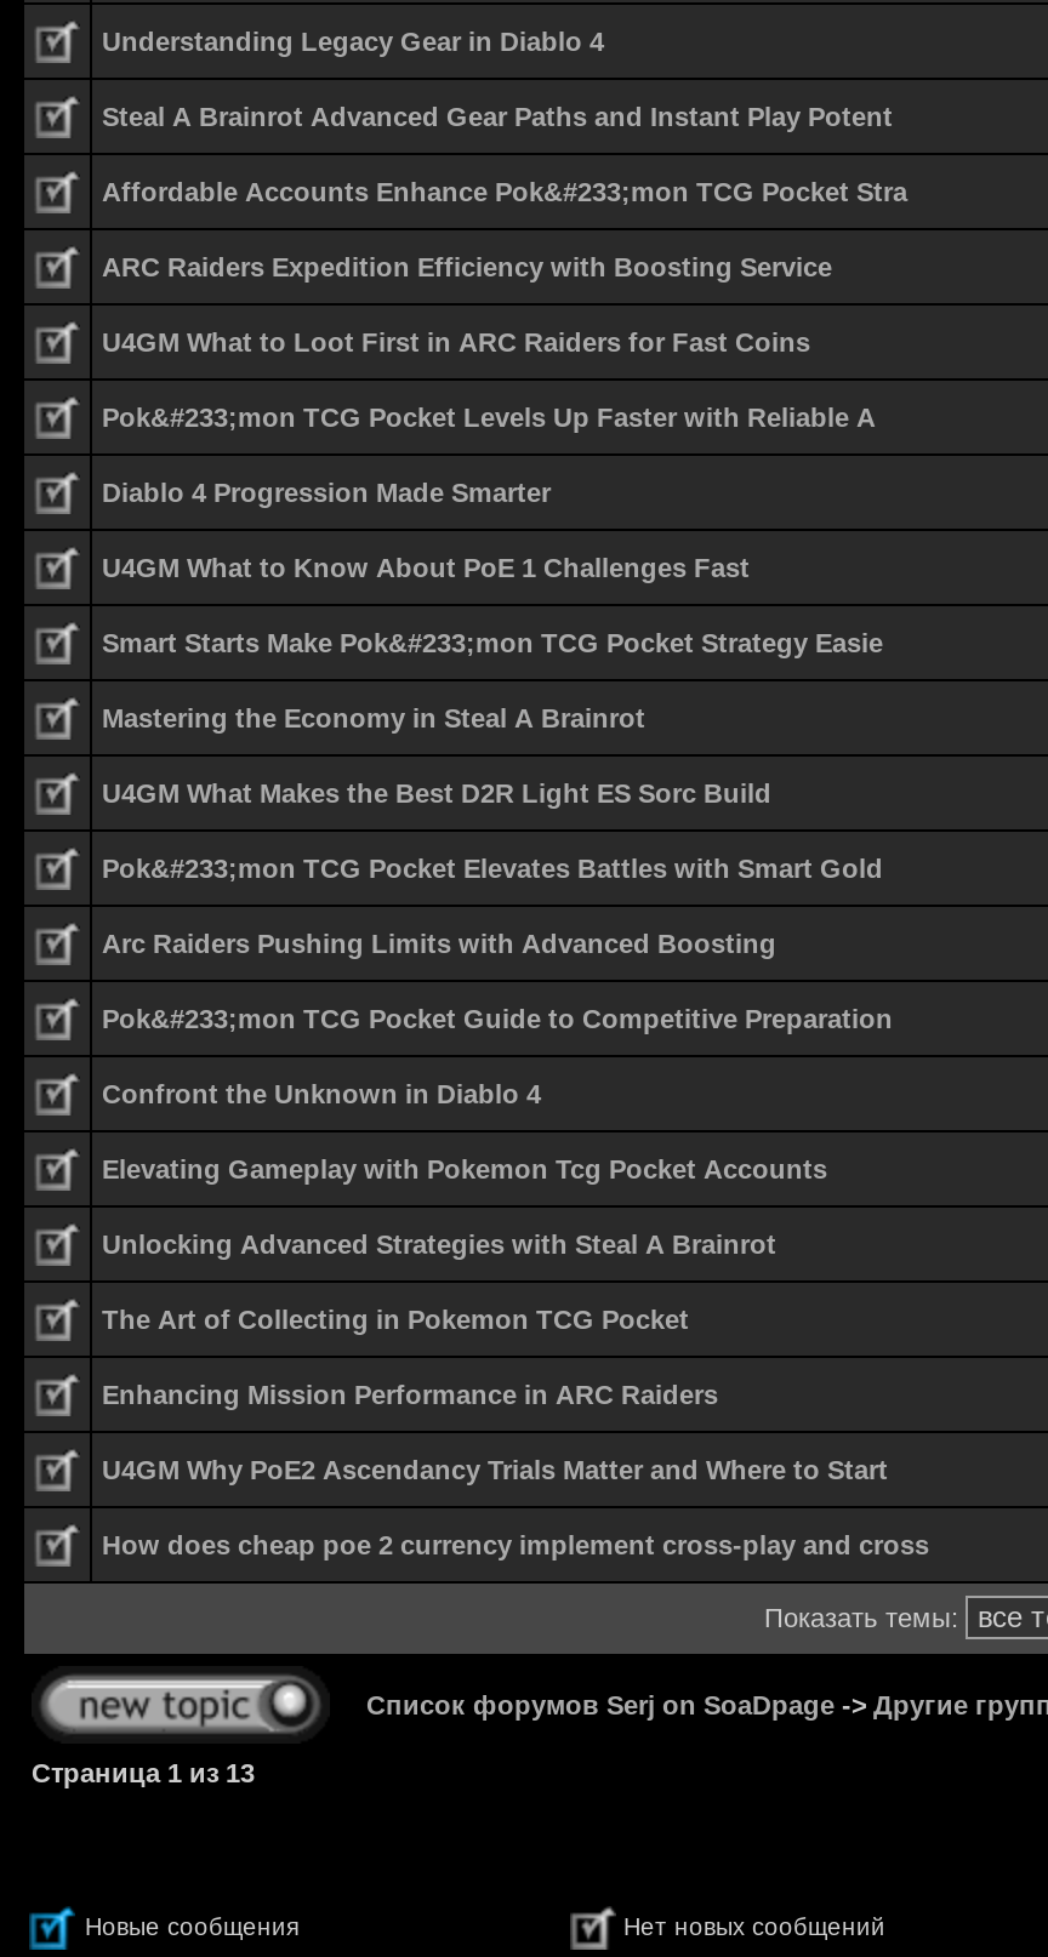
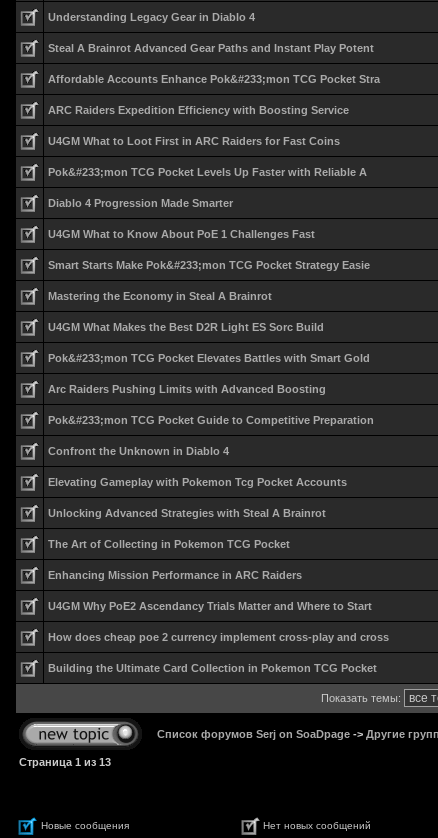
none -> [48,662,377,674] Building the Ultimate Card Collection in Pokemon TCG Pocket

